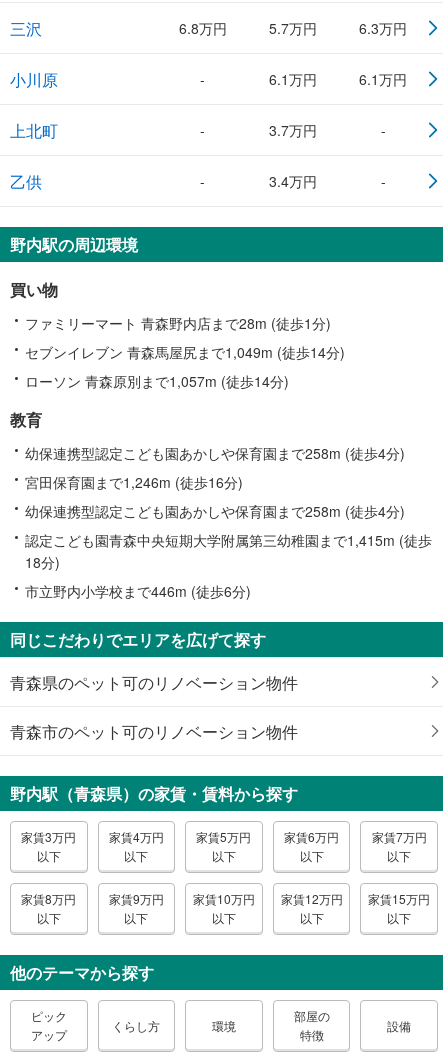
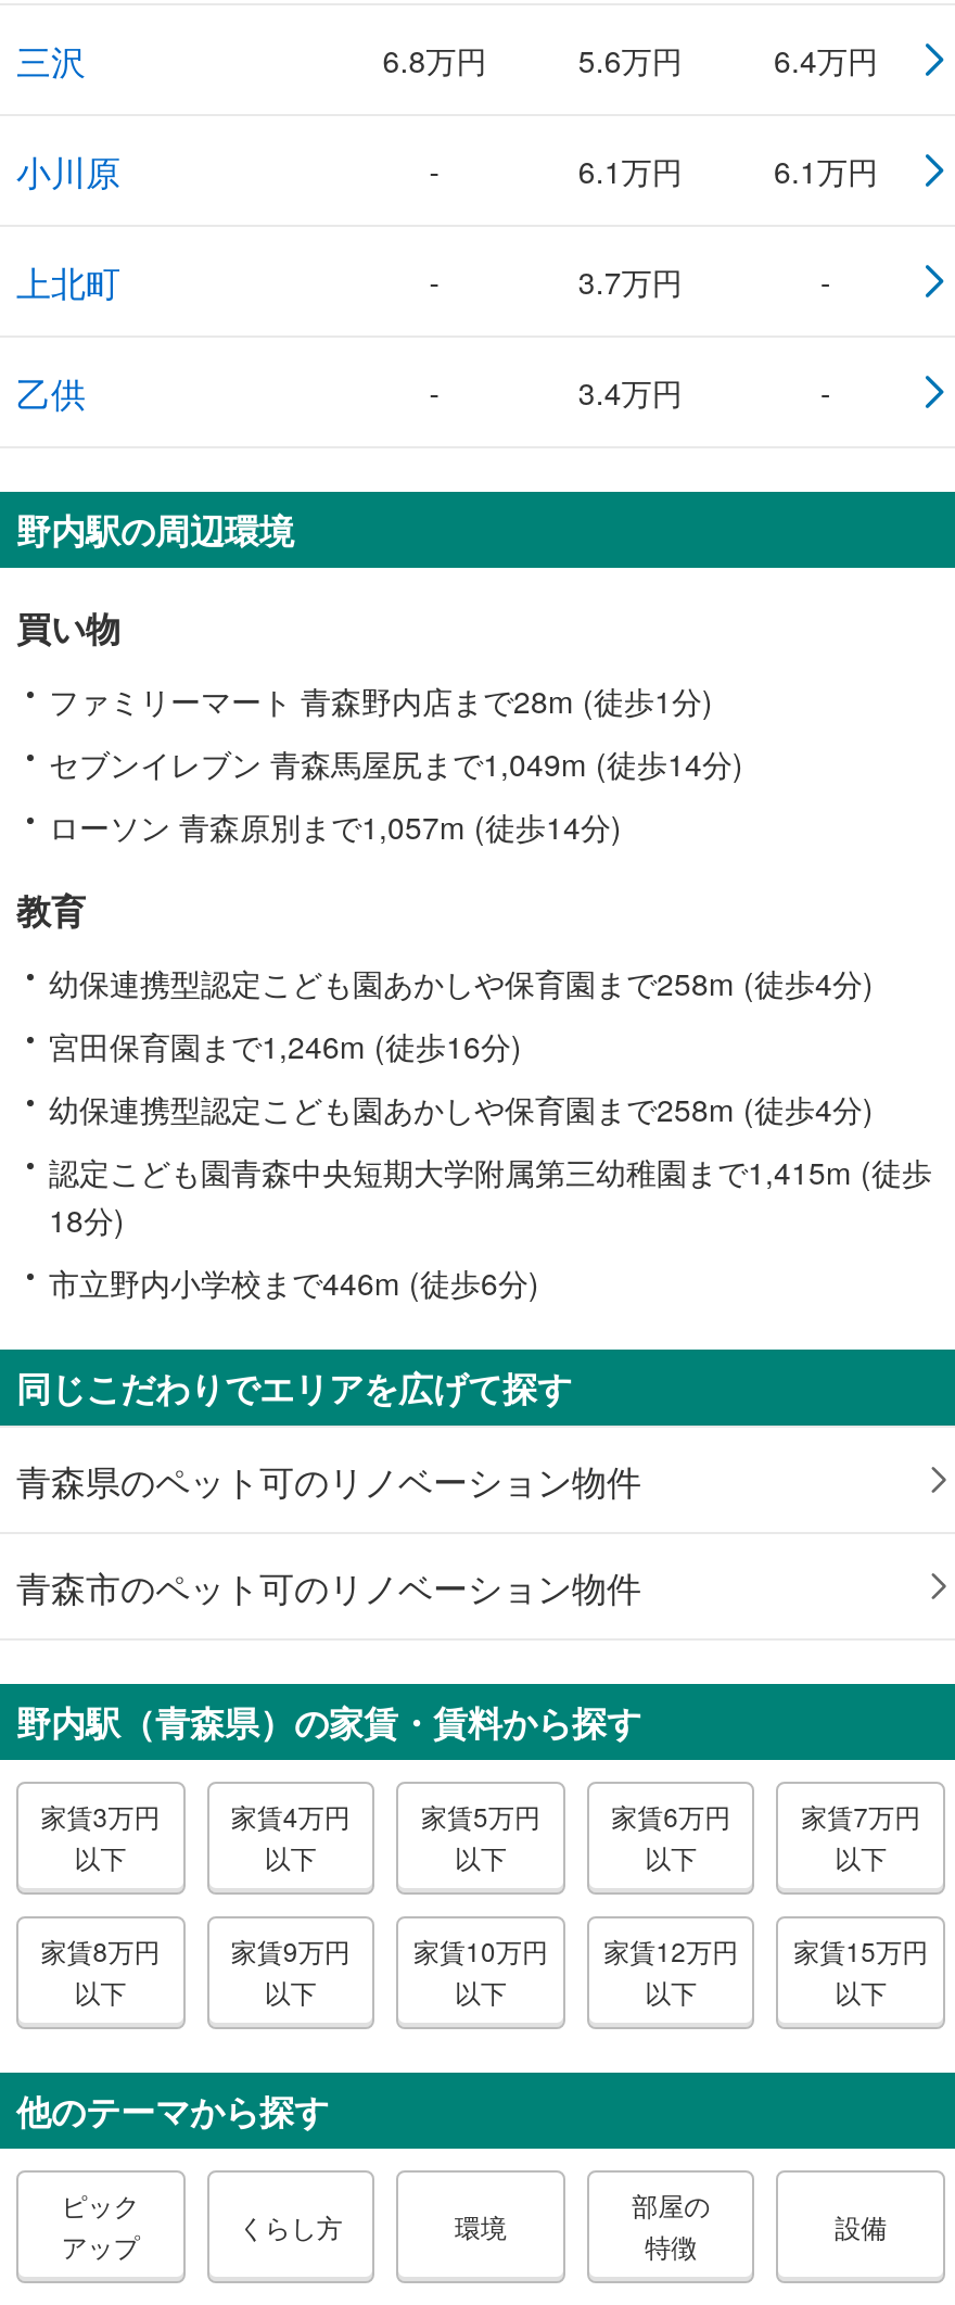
[269,18,317,38] 5.7万円 -> [578,38,682,81] 5.6万円
[359,18,407,38] 6.3万円 -> [774,38,878,81] 6.4万円

